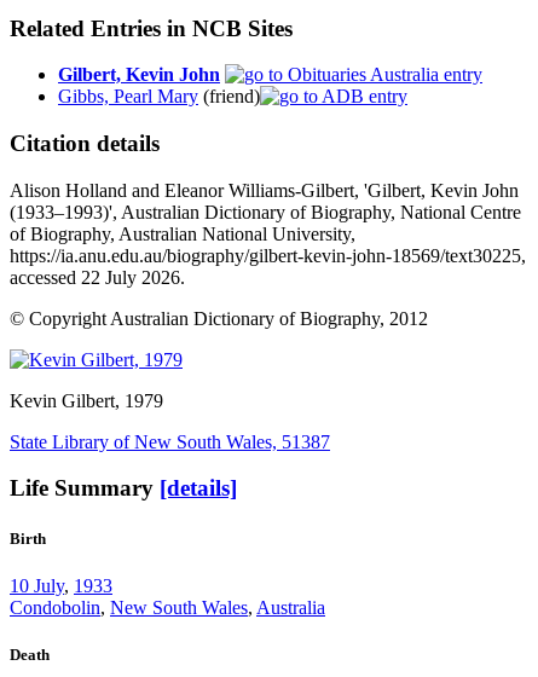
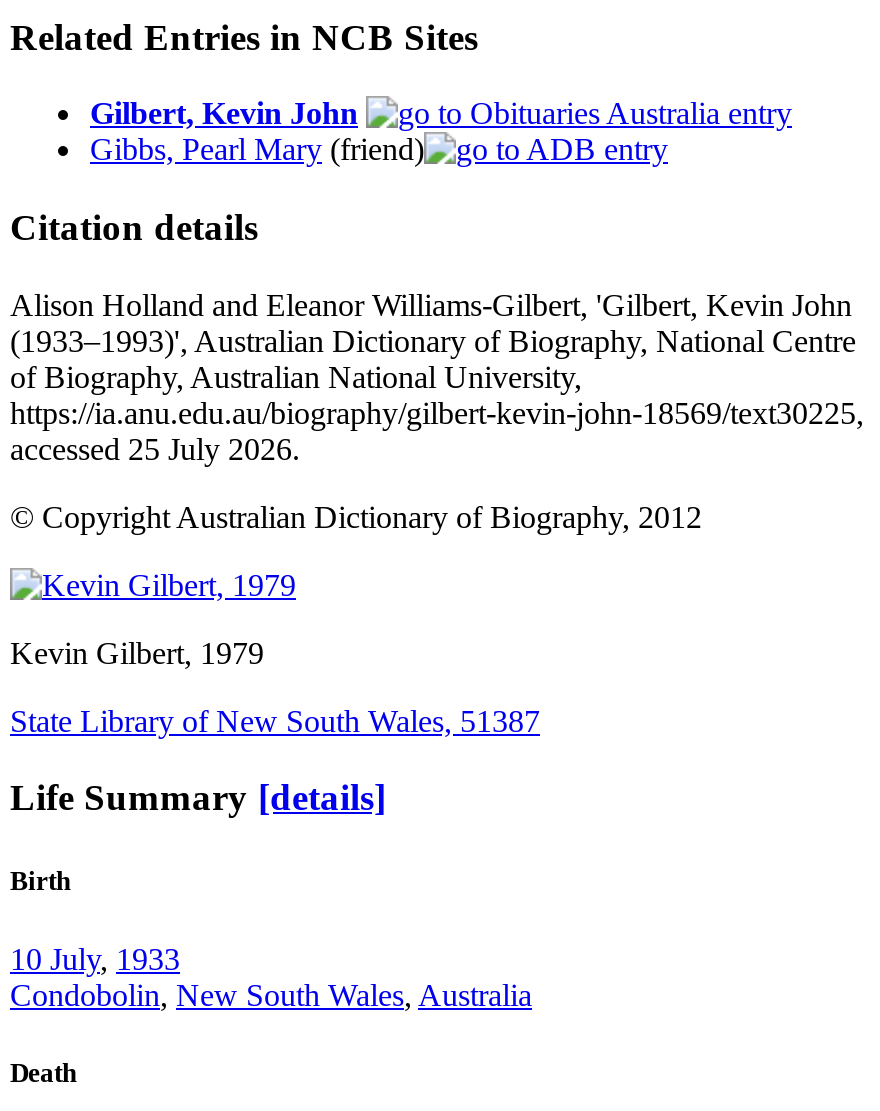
[10,267,185,287] accessed 22 July 2026. -> [10,431,300,465] accessed 25 July 2026.

